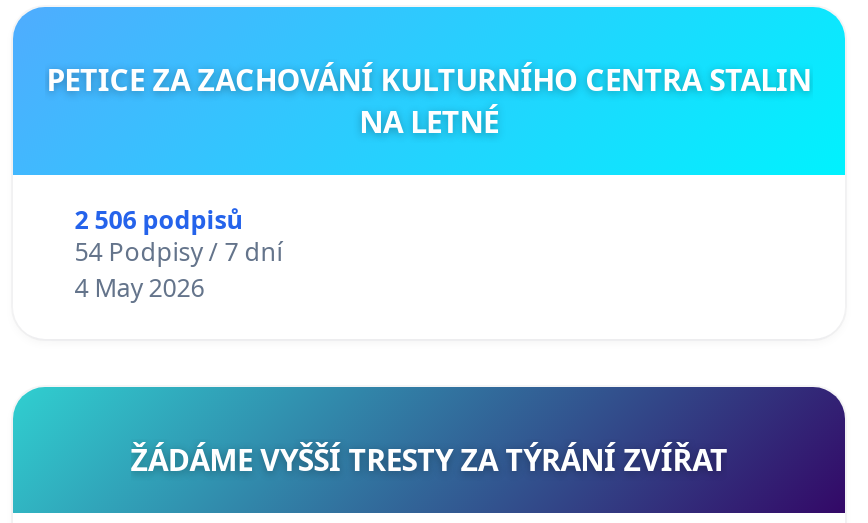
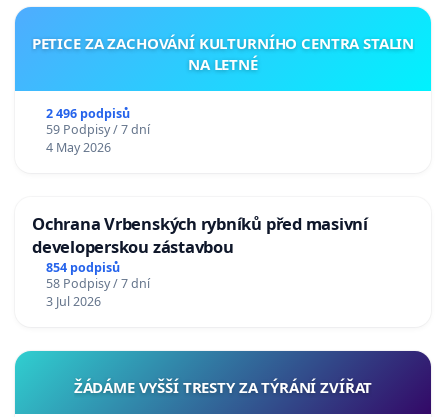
[75,203,243,237] 2 506 podpisů -> [46,105,130,122] 2 496 podpisů
[75,235,283,269] 54 Podpisy / 7 dní -> [46,121,150,138] 59 Podpisy / 7 dní
none -> [32,212,368,310] Ochrana Vrbenských rybníků před masivní | developerskou zástavbou | 854 podpisů | 58 Podpisy / 7 dní | 3 Jul 2026

